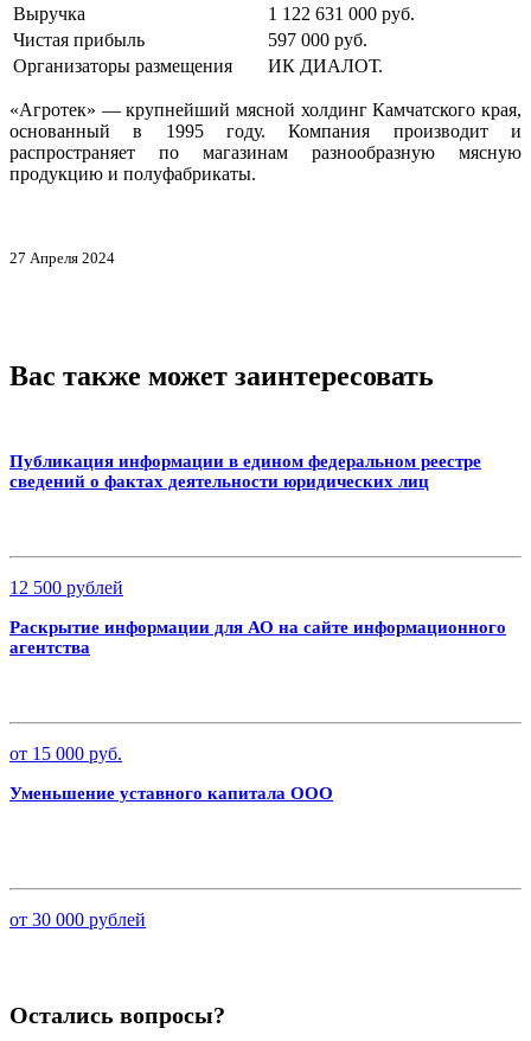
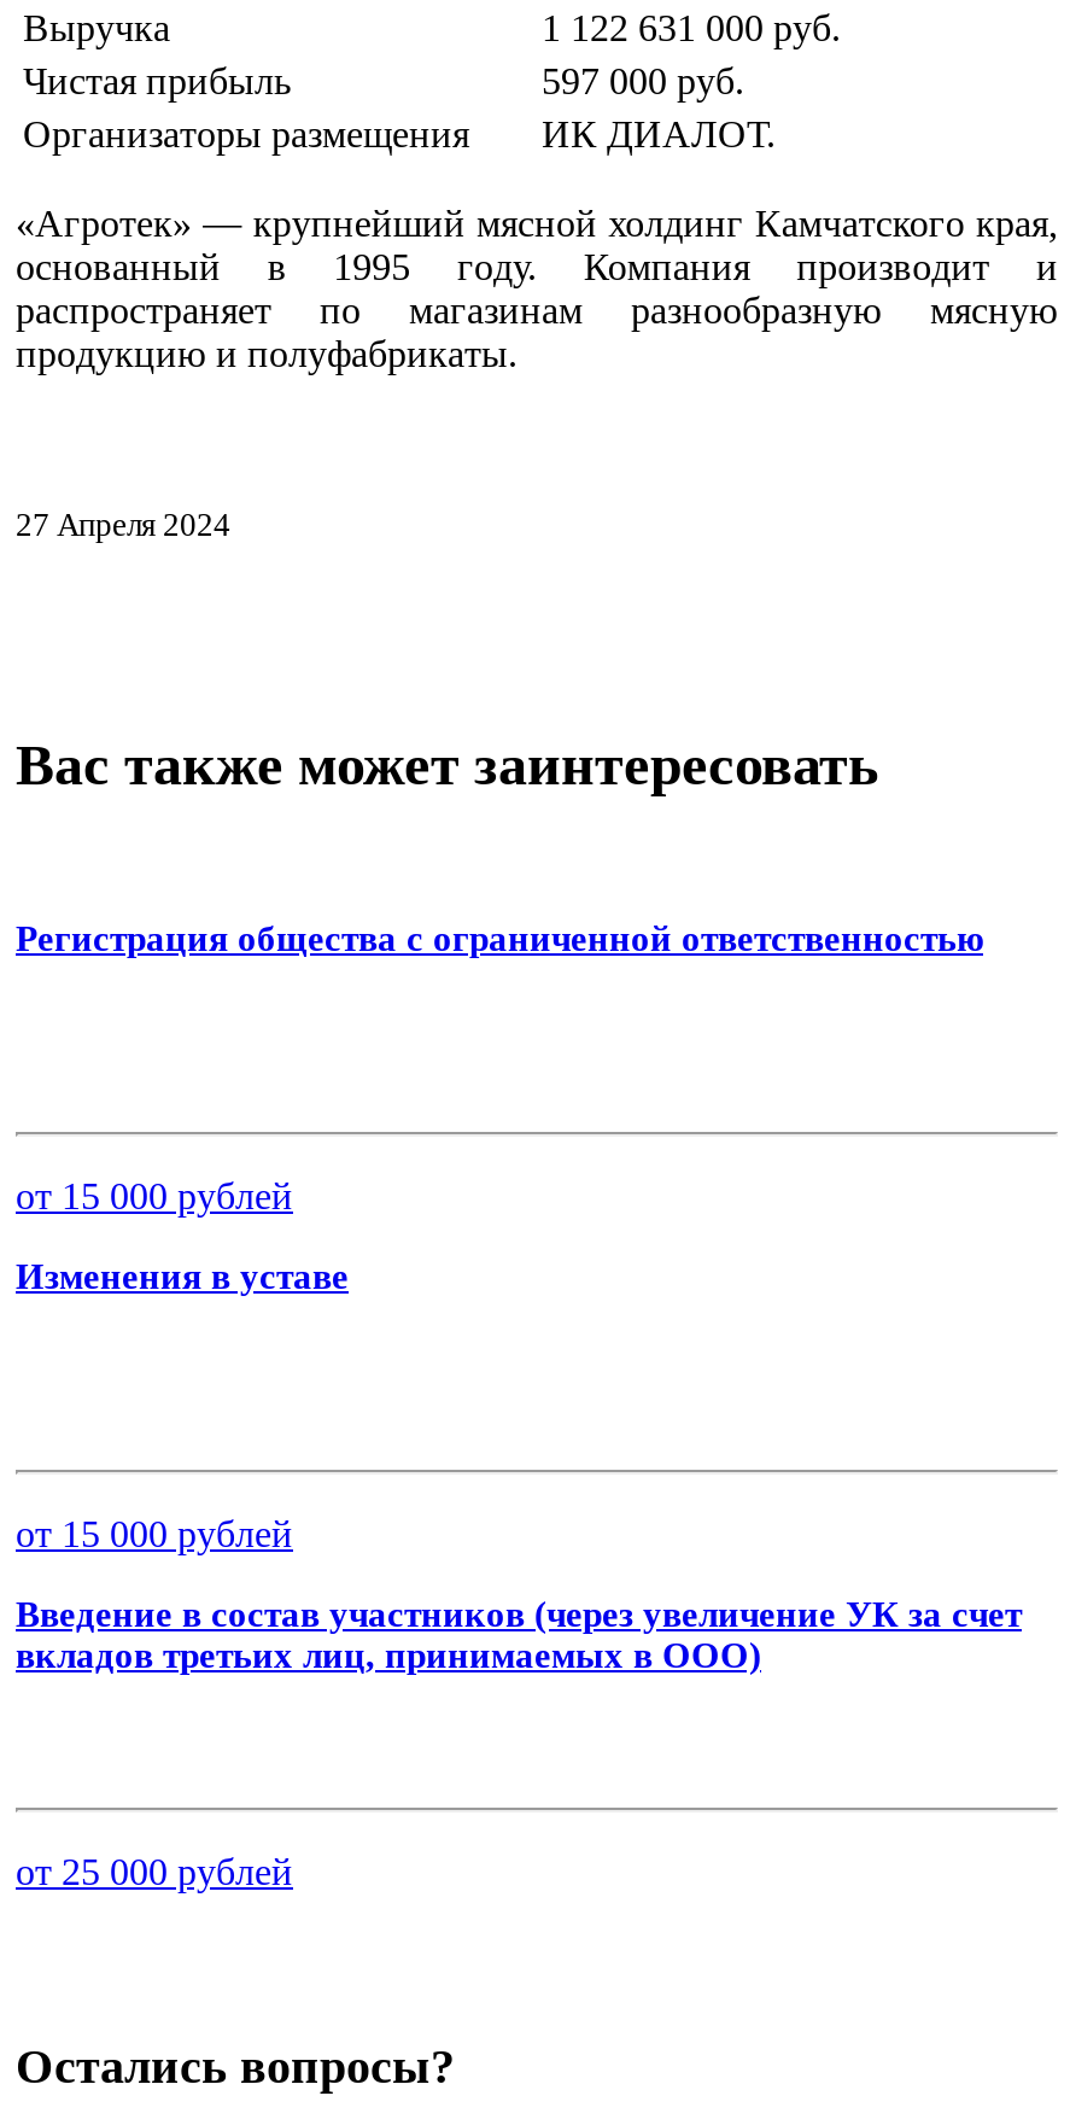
[9,452,481,491] Публикация информации в едином федеральном реестре | сведений о фактах деятельности юридических лиц -> [16,920,983,959] Регистрация общества с ограниченной ответственностью
[9,578,123,598] 12 500 рублей -> [16,1176,293,1217] от 15 000 рублей
[9,618,506,657] Раскрытие информации для АО на сайте информационного | агентства -> [16,1258,349,1296] Изменения в уставе
[9,744,122,764] от 15 000 руб. -> [16,1514,293,1555] от 15 000 рублей
[9,784,333,803] Уменьшение уставного капитала ООО -> [16,1596,1022,1675] Введение в состав участников (через увеличение УК за счет | вкладов третьих лиц, принимаемых в ООО)
[9,910,146,930] от 30 000 рублей -> [16,1852,293,1893] от 25 000 рублей

